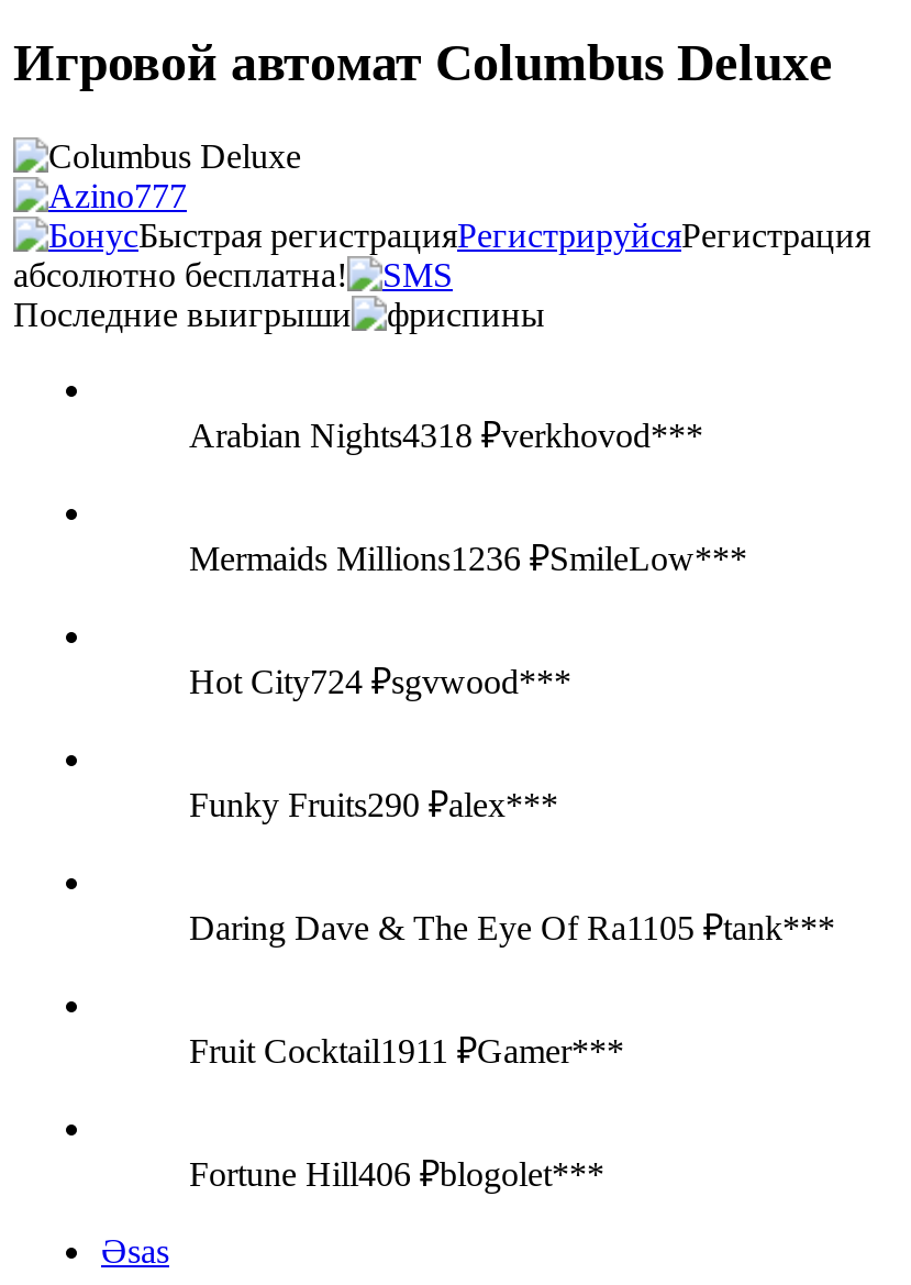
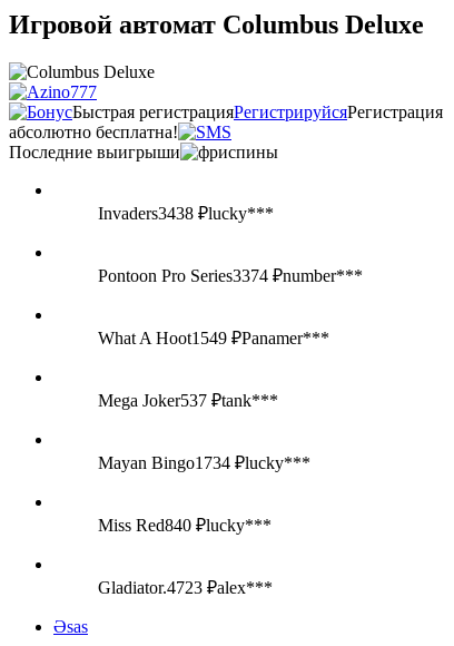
[189,416,703,454] Arabian Nights4318 ₽verkhovod*** -> [98,204,274,223] Invaders3438 ₽lucky***
[189,539,747,577] Mermaids Millions1236 ₽SmileLow*** -> [98,266,363,285] Pontoon Pro Series3374 ₽number***
[189,662,571,700] Hot City724 ₽sgvwood*** -> [98,328,329,347] What A Hoot1549 ₽Panamer***
[189,786,558,823] Funky Fruits290 ₽alex*** -> [98,391,278,410] Mega Joker537 ₽tank***
[189,909,835,946] Daring Dave & The Eye Of Ra1105 ₽tank*** -> [98,453,310,472] Mayan Bingo1734 ₽lucky***
[189,1032,624,1069] Fruit Cocktail1911 ₽Gamer*** -> [98,515,272,534] Miss Red840 ₽lucky***
[189,1155,604,1192] Fortune Hill406 ₽blogolet*** -> [98,578,273,597] Gladiator.4723 ₽alex***

